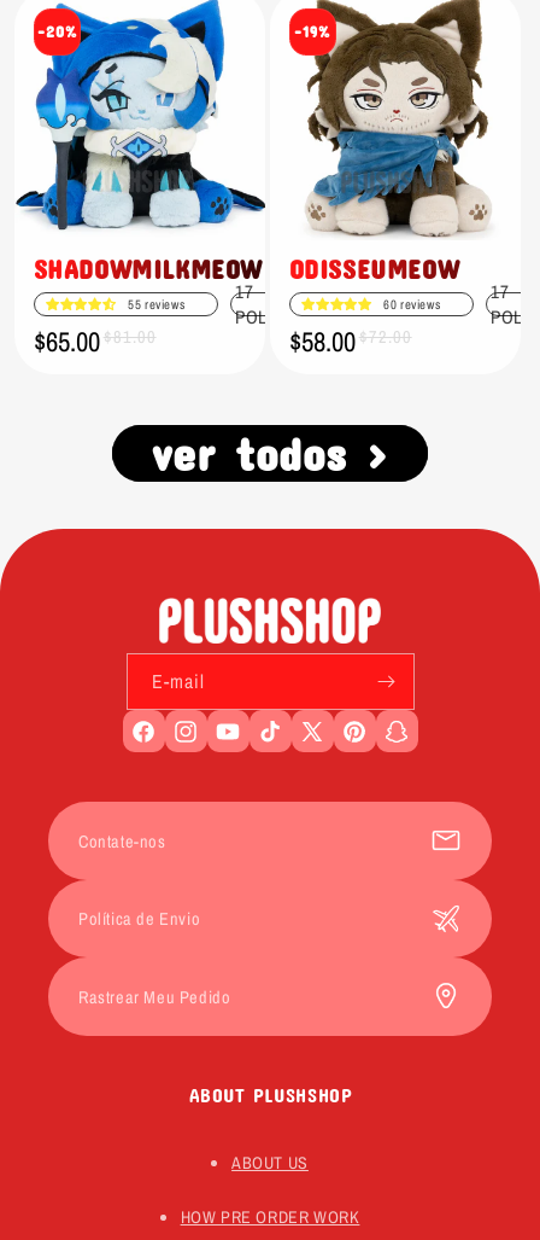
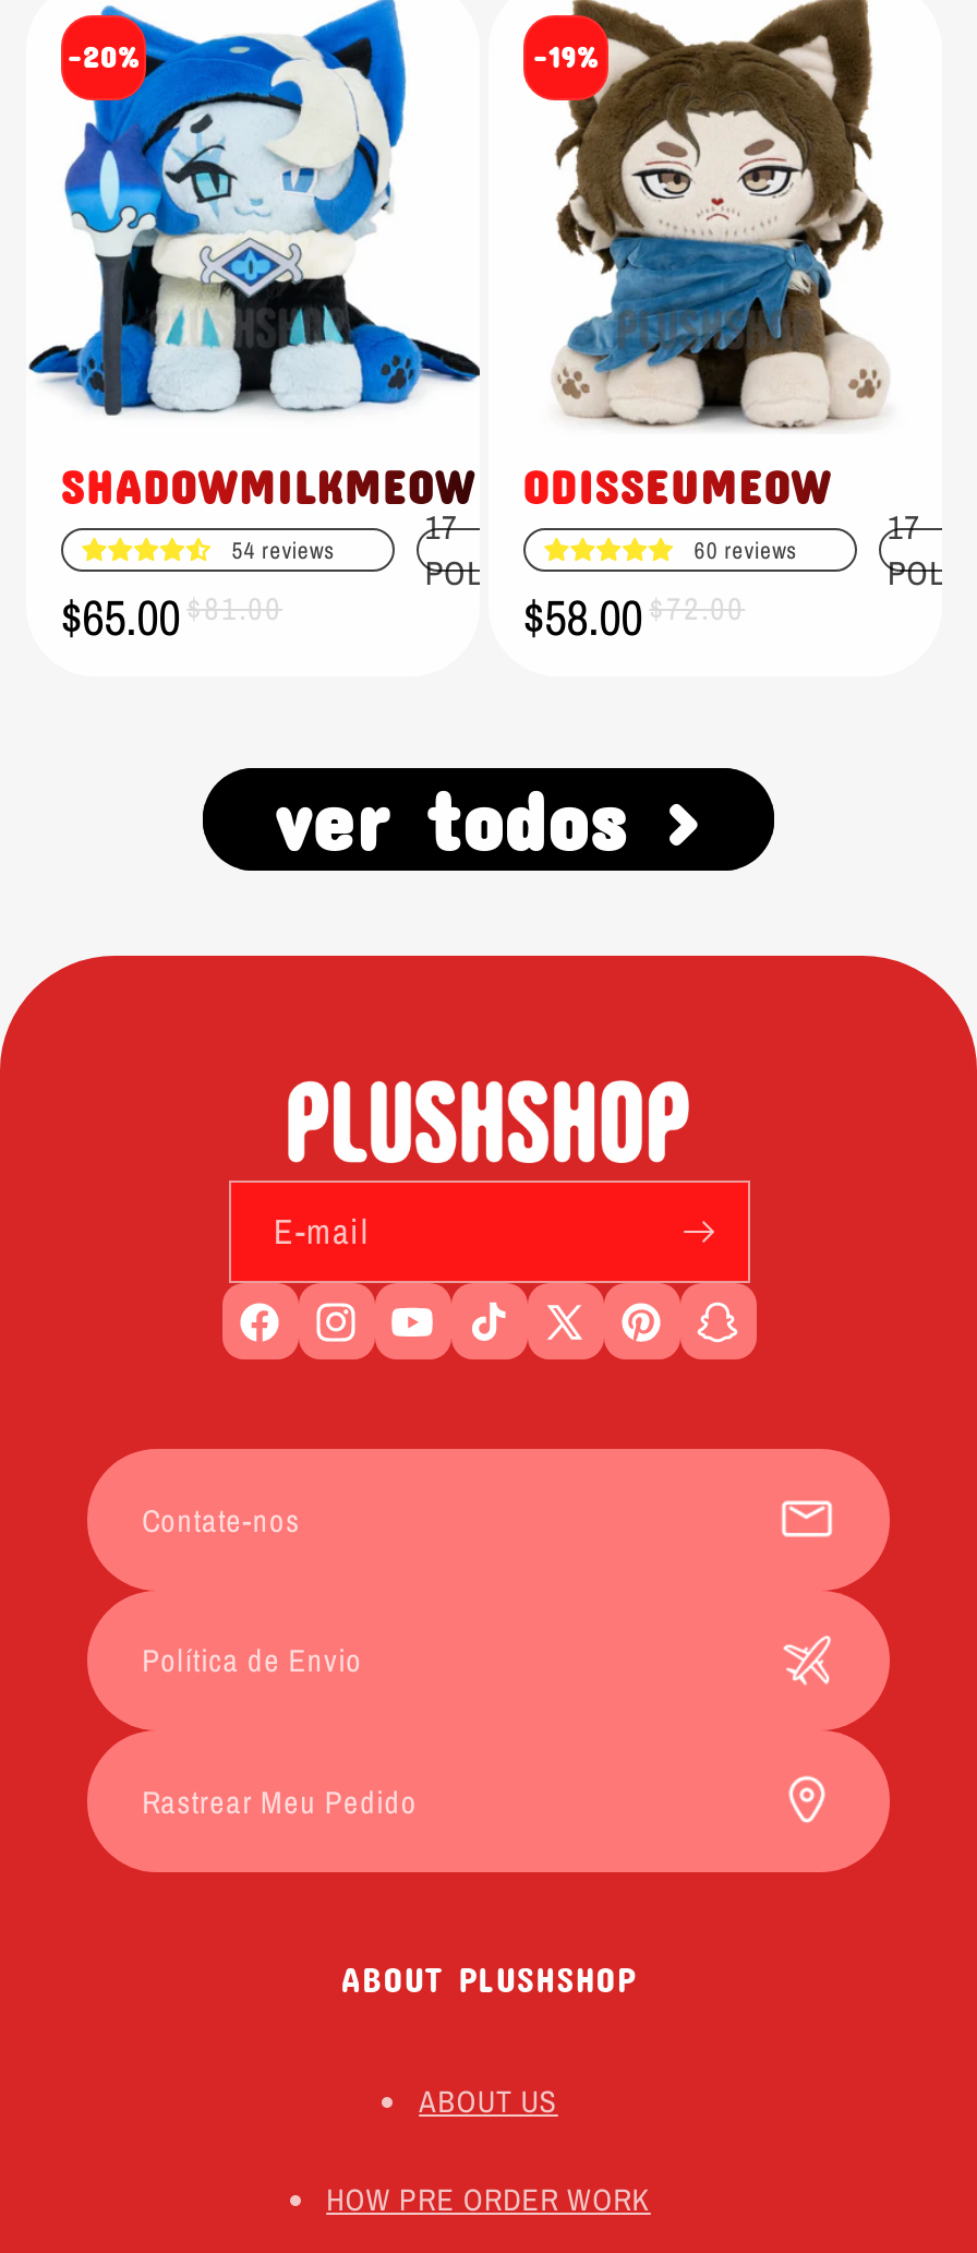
[128,296,185,313] 55 reviews -> [232,535,334,565] 54 reviews

